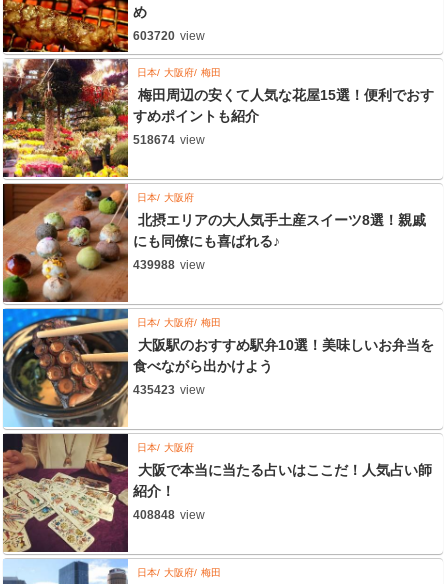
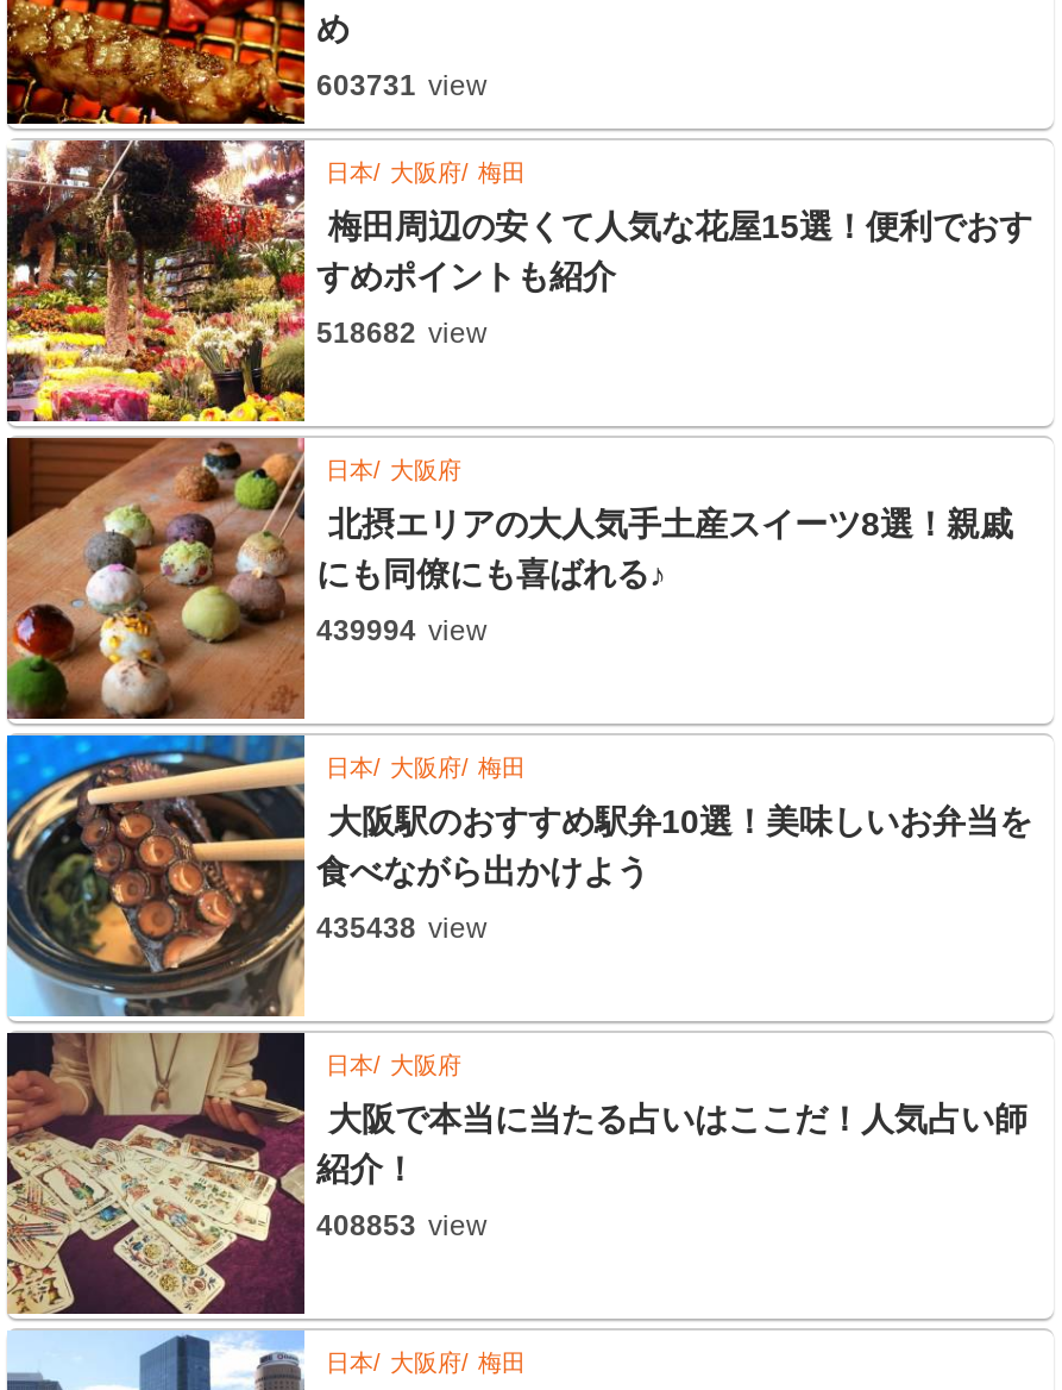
[133,29,205,43] 603720 view -> [316,69,488,102] 603731 view
[133,133,205,147] 518674 view -> [316,317,488,350] 518682 view
[133,258,205,272] 439988 view -> [316,614,488,647] 439994 view
[133,383,205,397] 435423 view -> [316,912,488,945] 435438 view
[133,508,205,522] 408848 view -> [316,1209,488,1242] 408853 view

